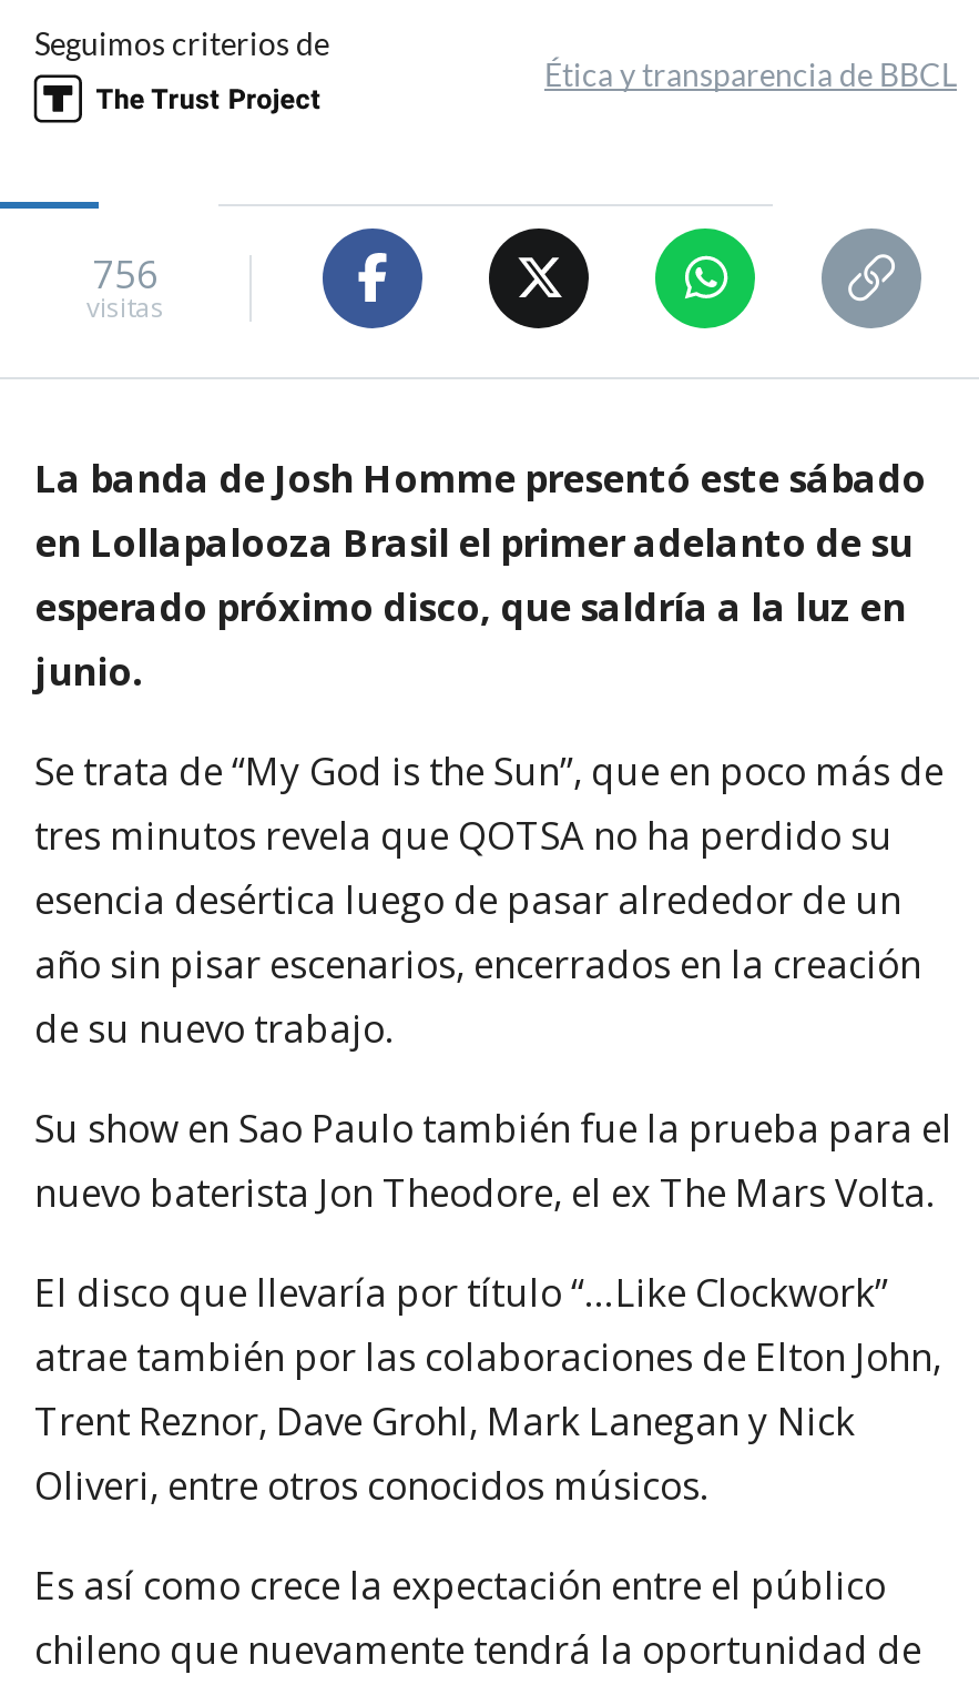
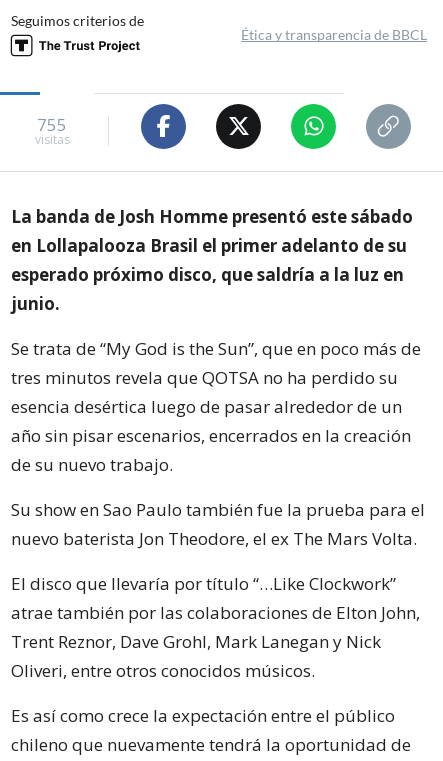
[92,249,159,300] 756 -> [37,113,67,136] 755

